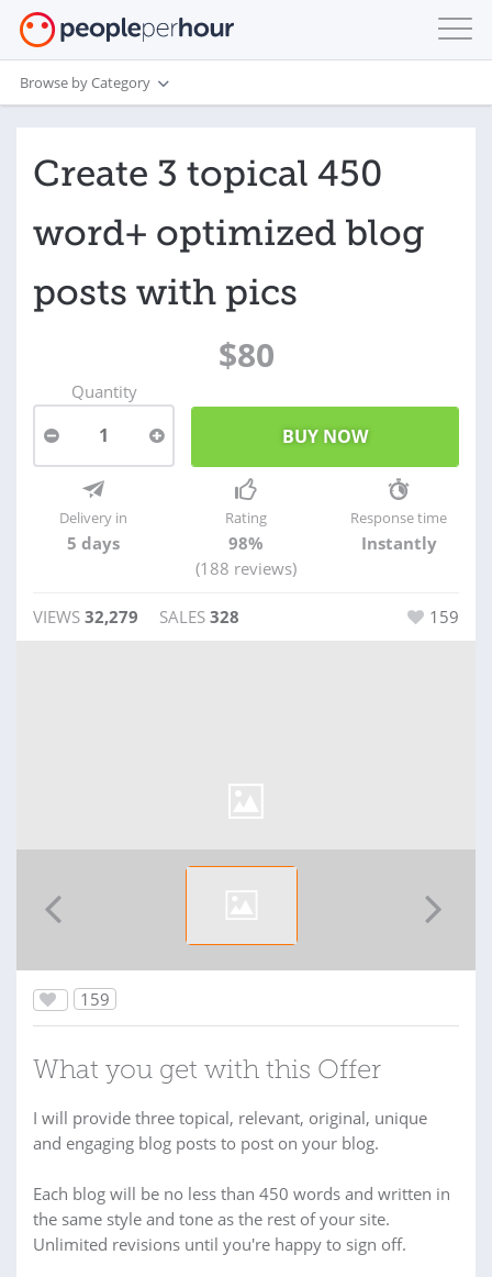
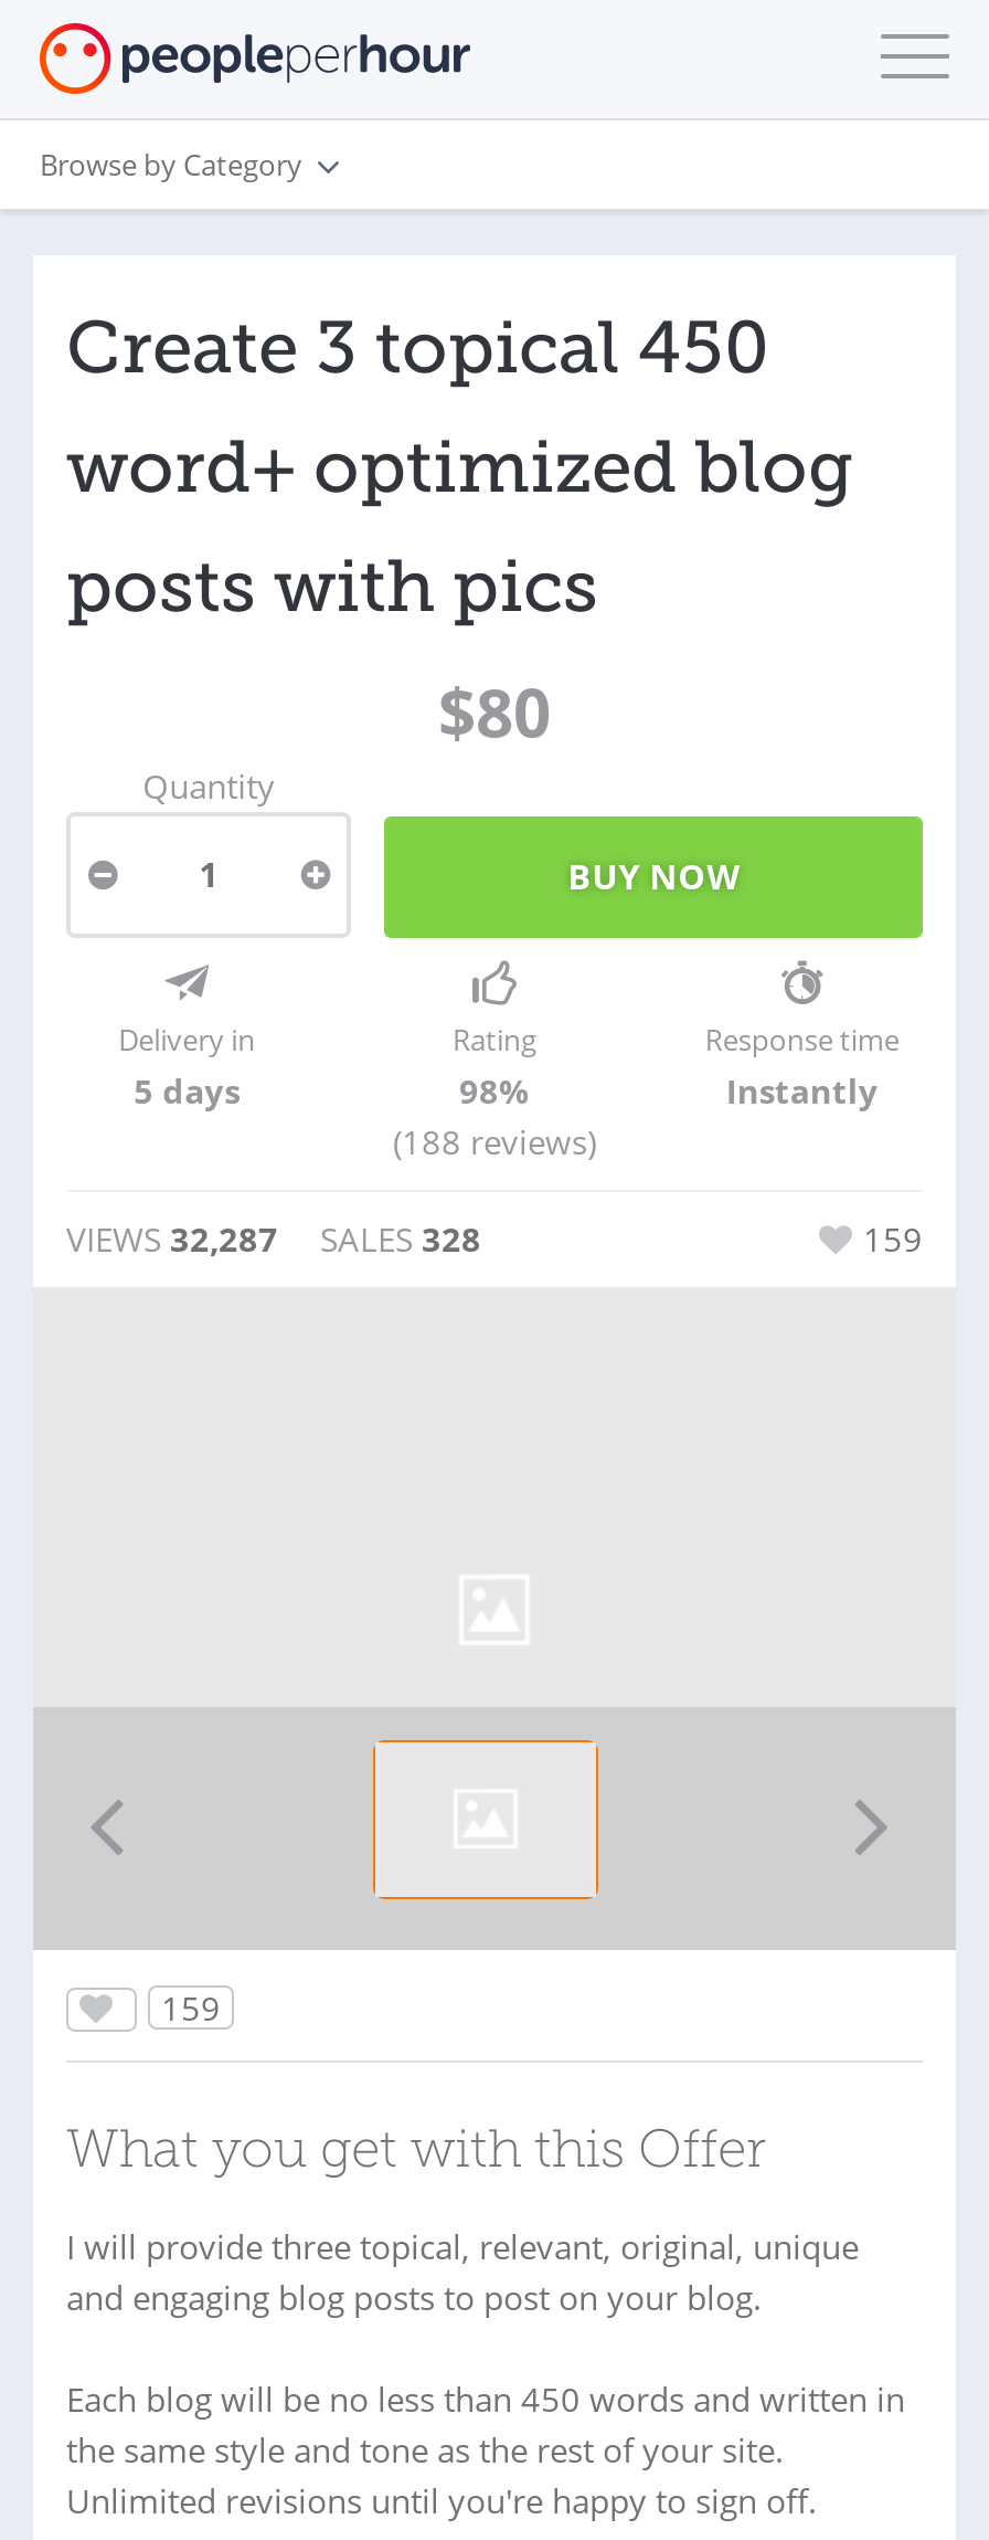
[33,606,239,628] VIEWS 32,279 SALES 328 -> [66,1216,481,1261] VIEWS 32,287 SALES 328

